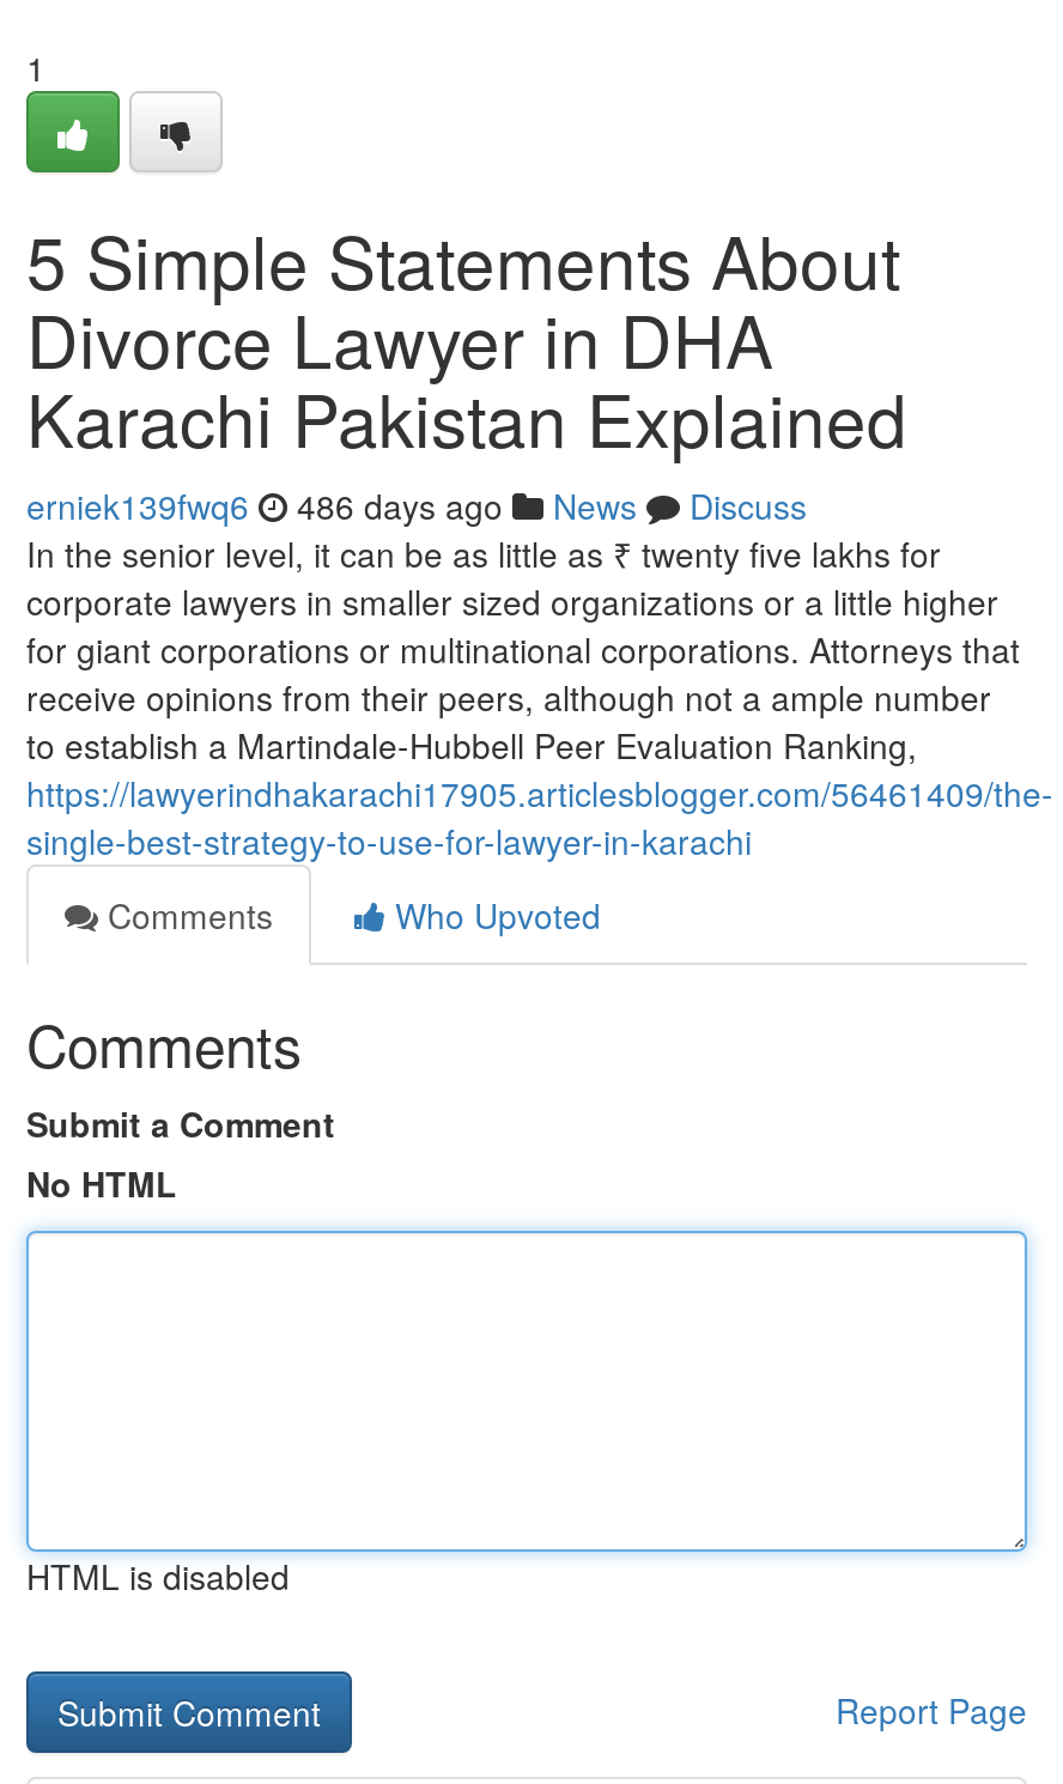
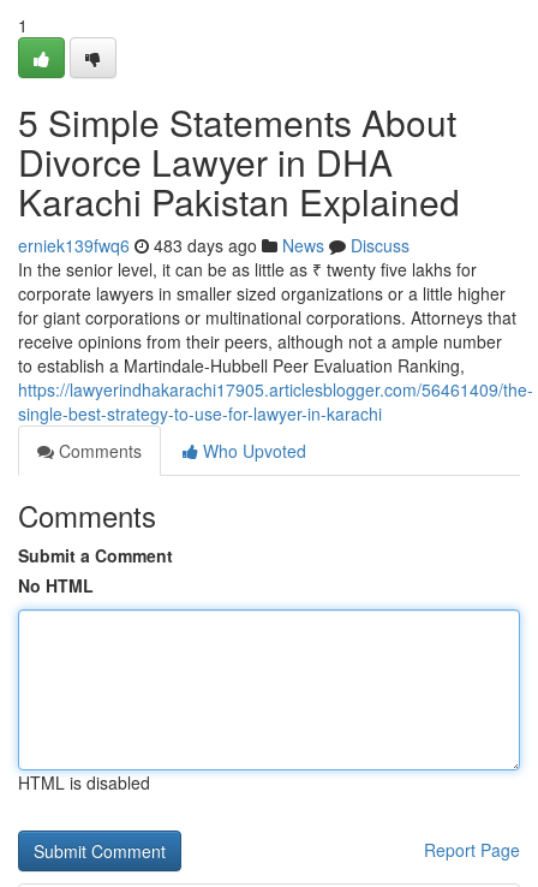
[26,481,807,529] erniek139fwq6 486 days ago News Discuss -> [18,233,410,257] erniek139fwq6 483 days ago News Discuss

